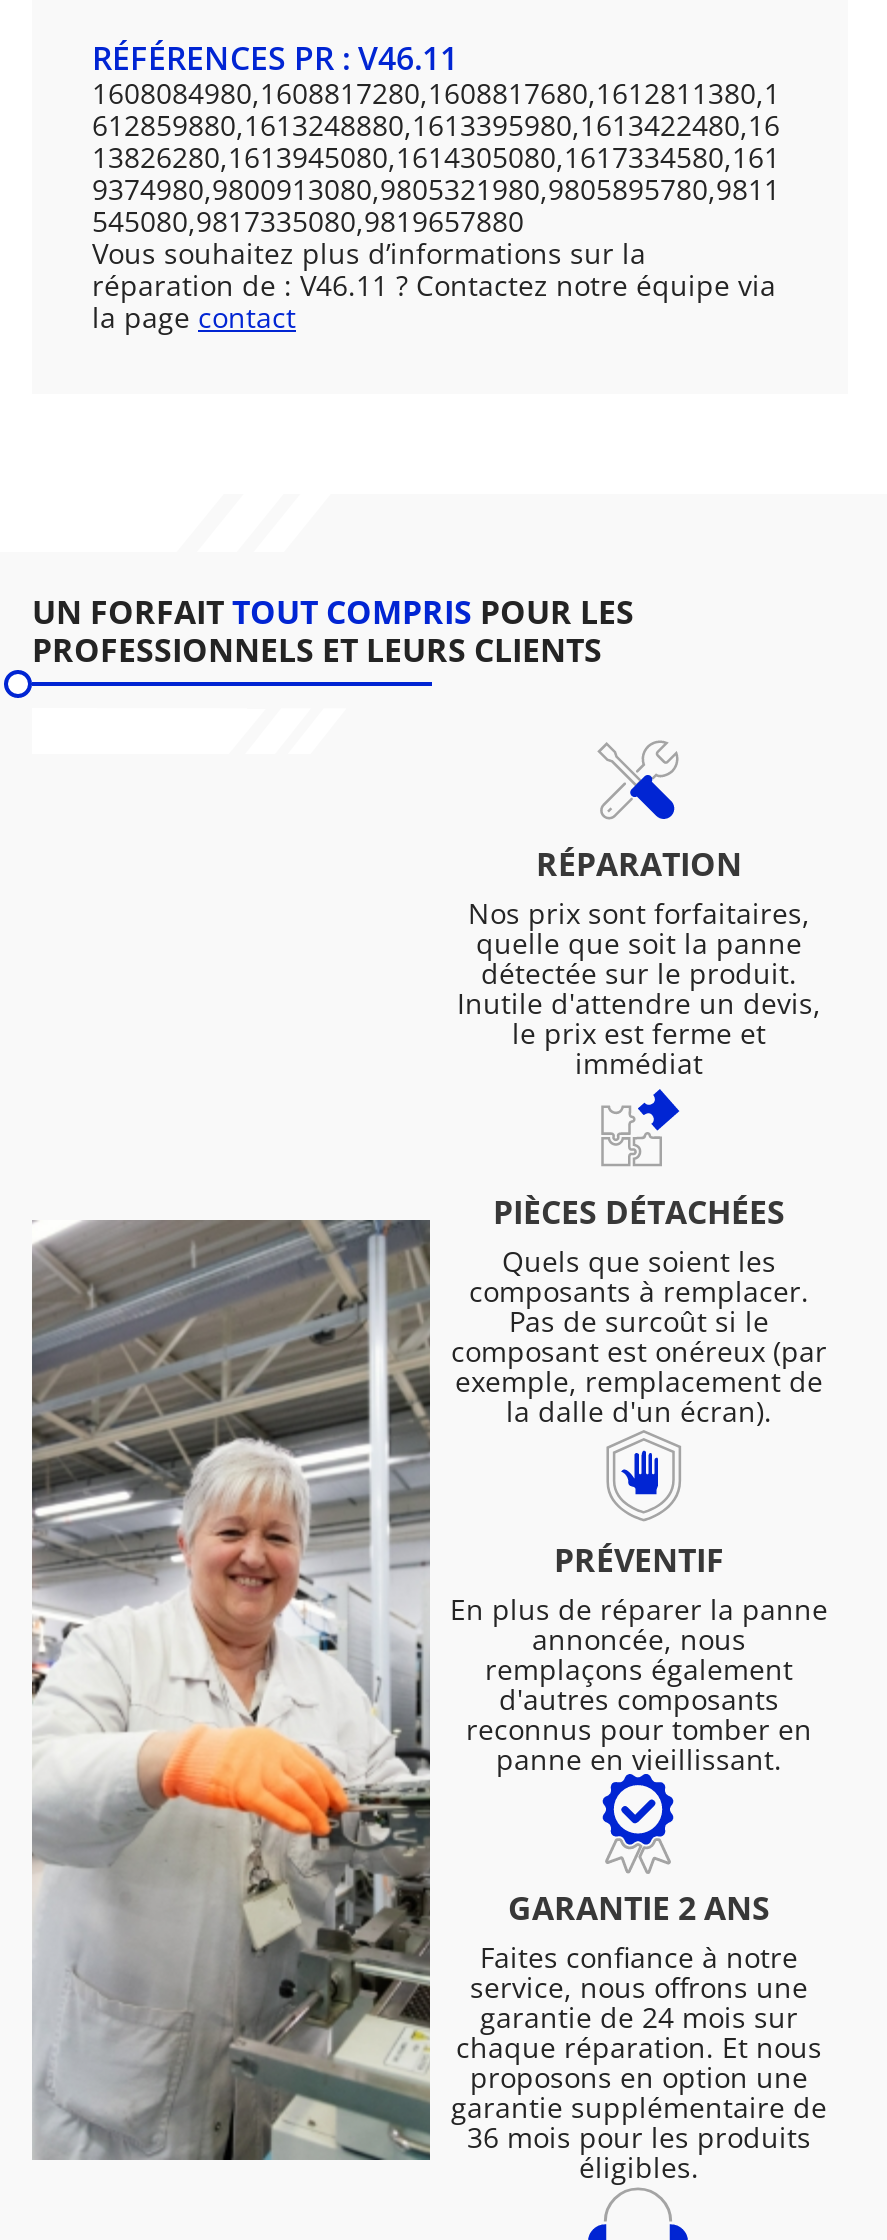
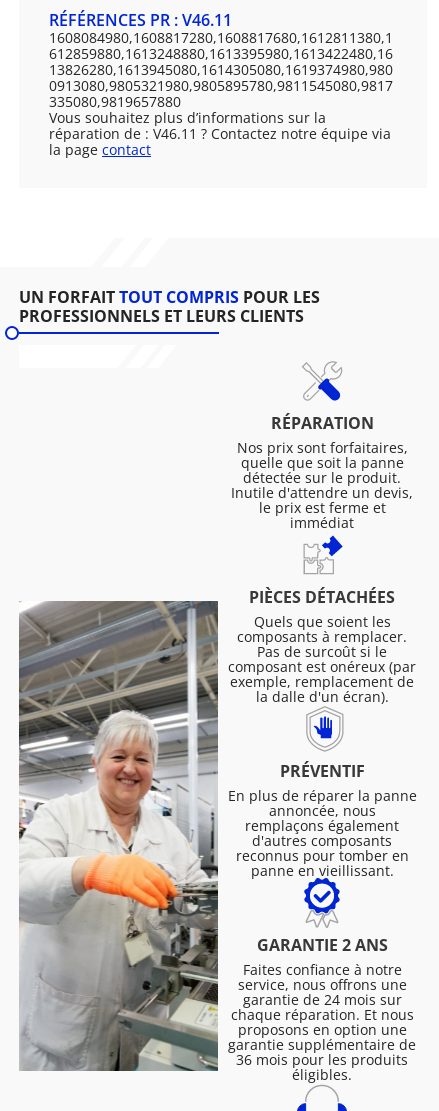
[92,138,780,176] 13826280,1613945080,1614305080,1617334580,161 -> [49,60,393,79] 13826280,1613945080,1614305080,1619374980,980
[92,170,780,208] 9374980,9800913080,9805321980,9805895780,9811 -> [49,76,393,95] 0913080,9805321980,9805895780,9811545080,9817
[92,202,524,240] 545080,9817335080,9819657880 -> [49,92,181,111] 335080,9819657880

